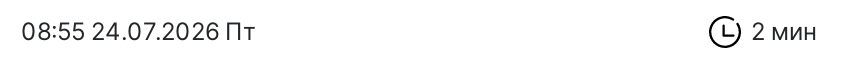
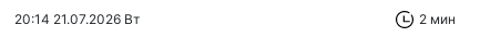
[21,16,255,46] 08:55 24.07.2026 Пт -> [14,11,140,27] 20:14 21.07.2026 Вт

